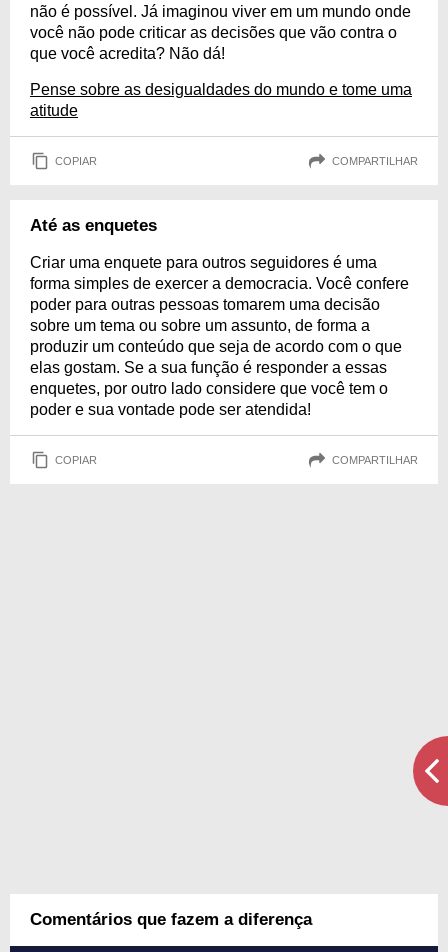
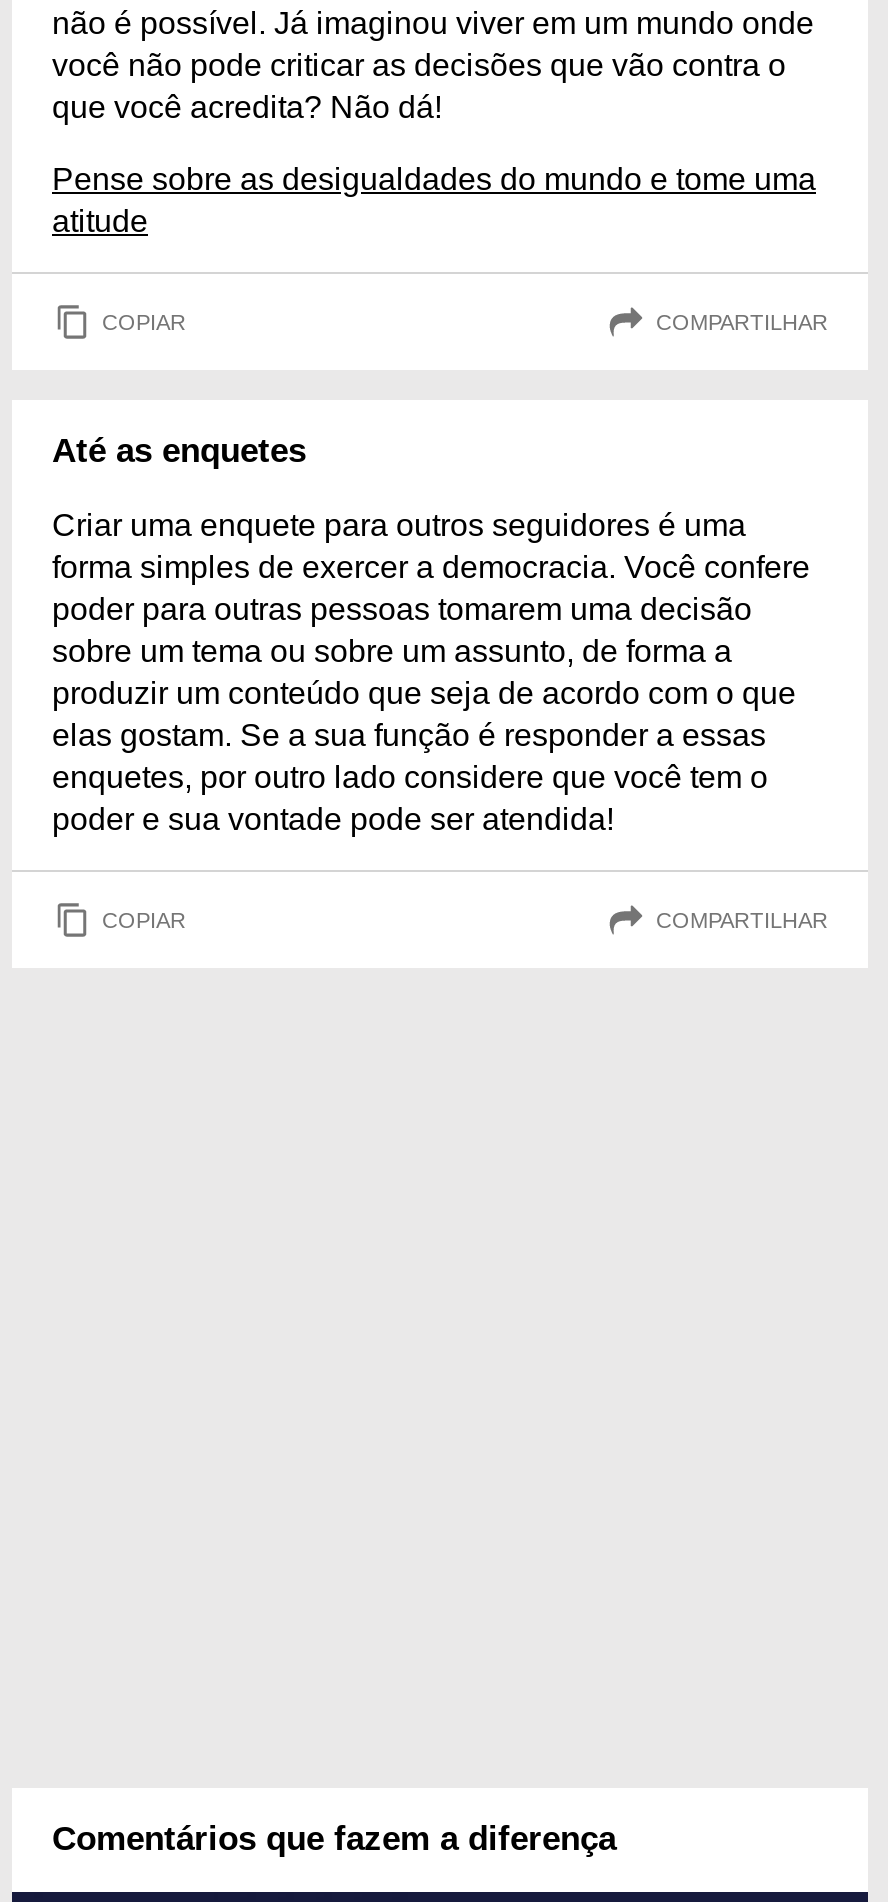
[412,735,445,807] [image] -> none

